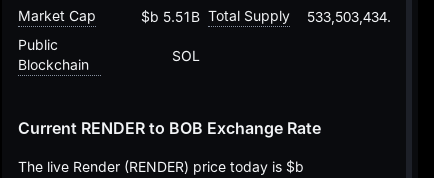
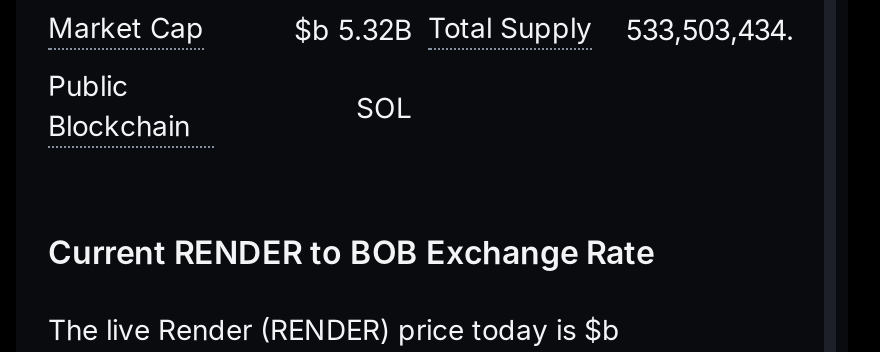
[141,7,290,25] $b 5.51B Total Supply -> [294,11,592,46] $b 5.32B Total Supply

